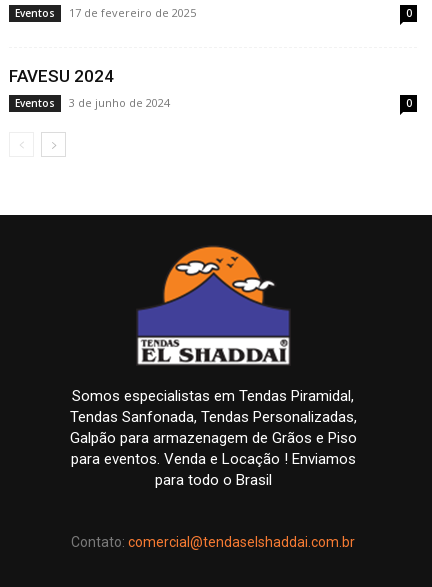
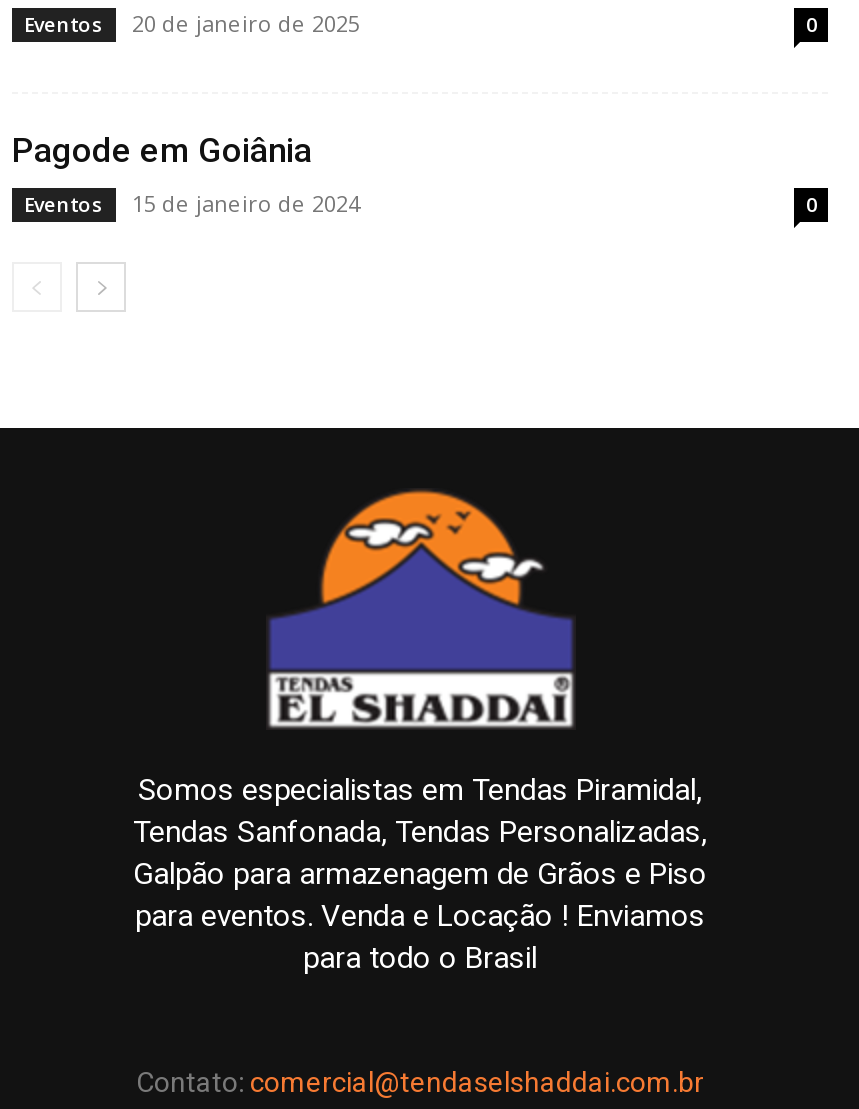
[69,5,196,20] 17 de fevereiro de 2025 -> [132,8,360,38] 20 de janeiro de 2025
[9,66,114,86] FAVESU 2024 -> [12,130,312,170] Pagode em Goiânia
[15,95,170,110] Eventos 3 de junho de 2024 -> [24,188,360,218] Eventos 15 de janeiro de 2024

